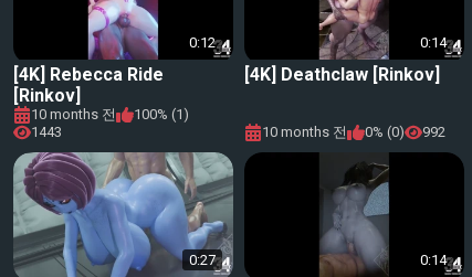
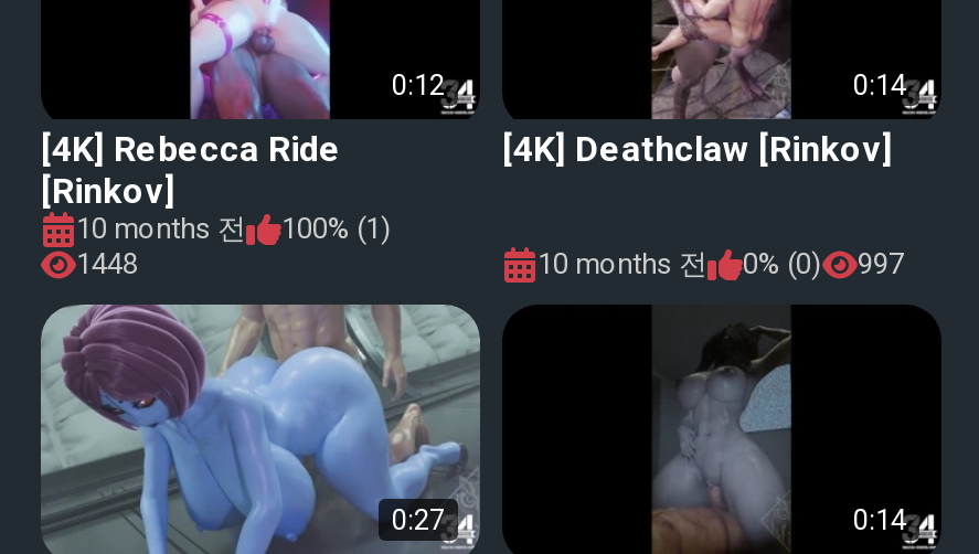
[31,124,62,140] 1443 -> [76,247,138,280] 1448
[262,124,445,140] 10 months 전 0% (0) 992 -> [538,247,904,280] 10 months 전 0% (0) 997

